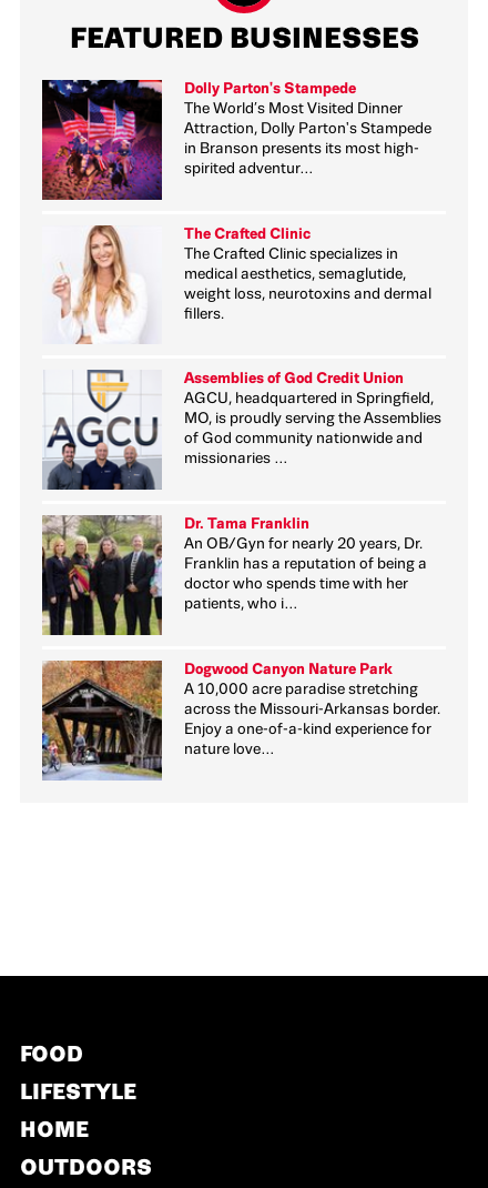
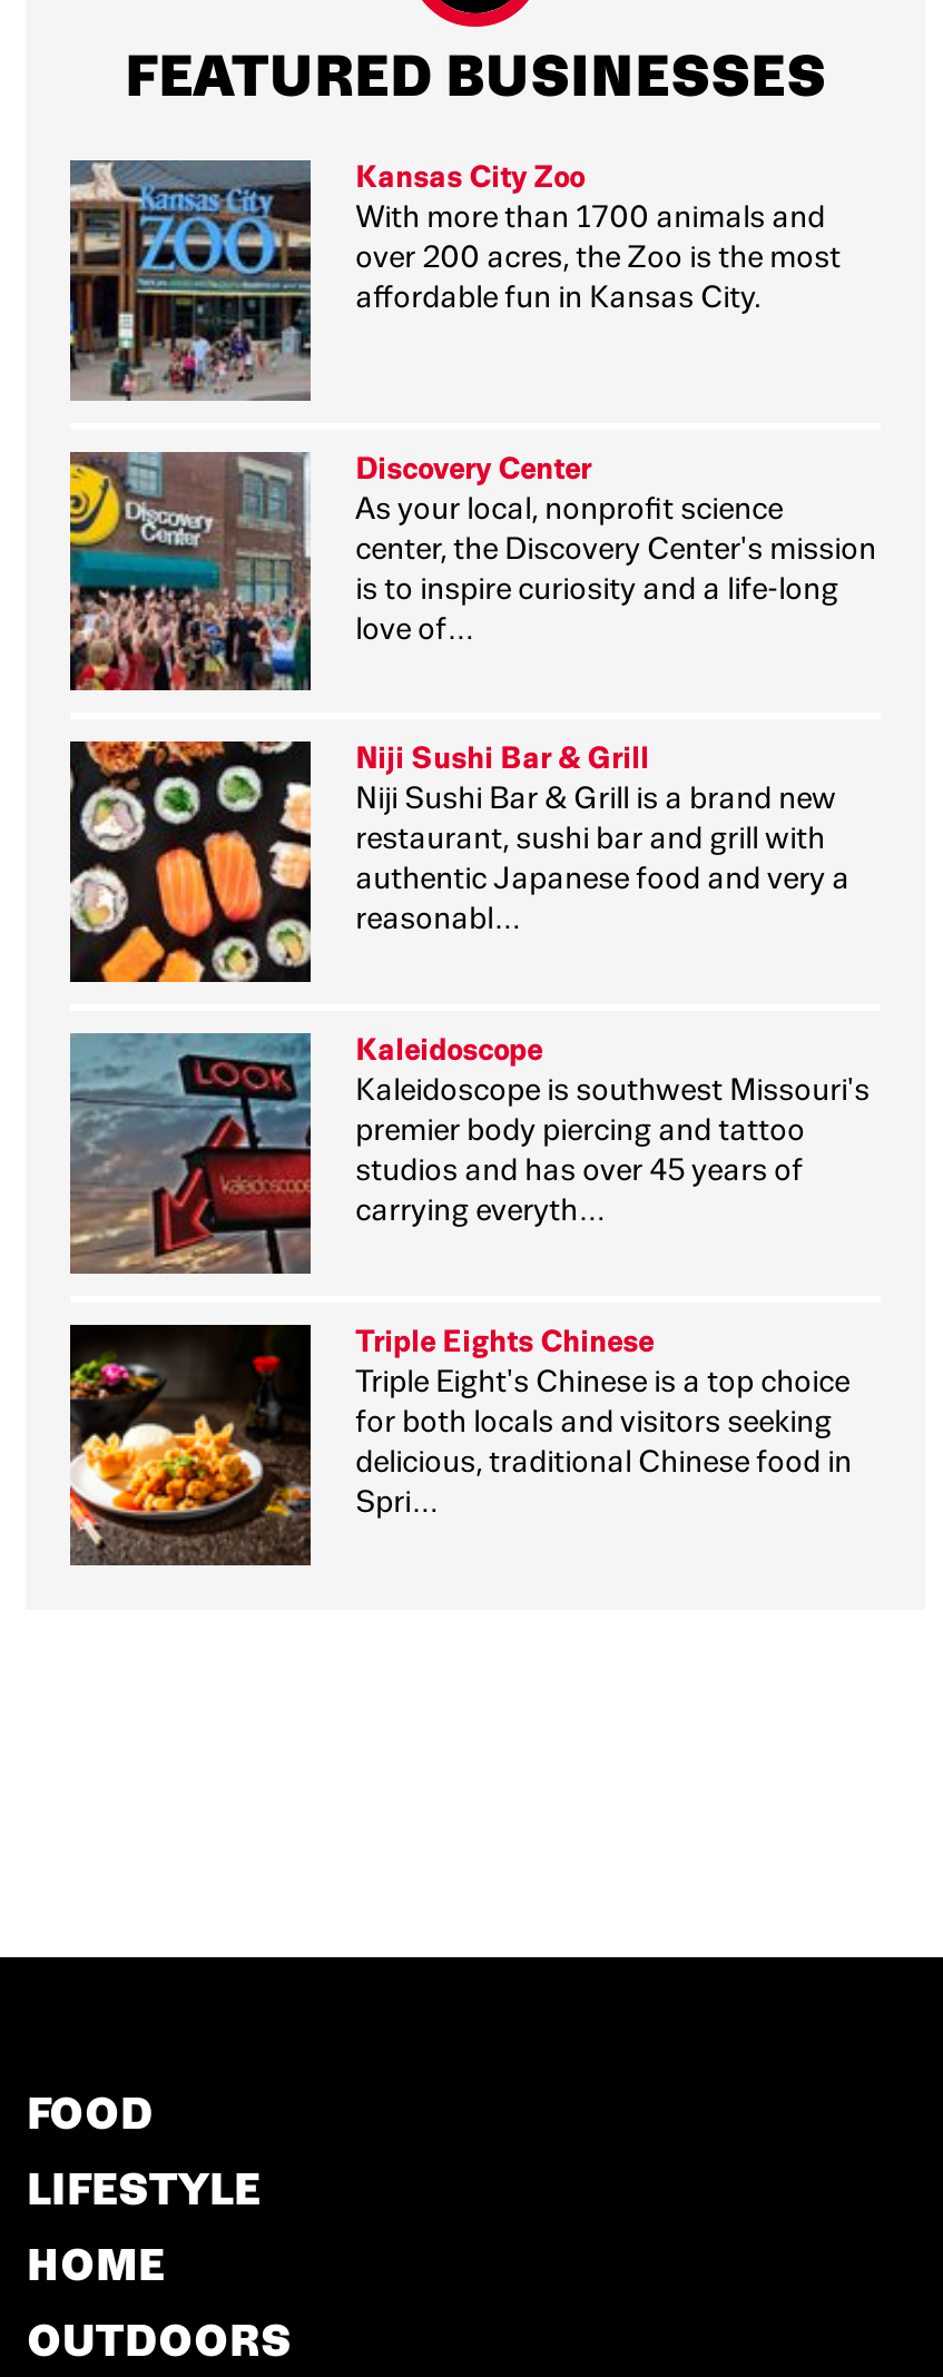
[41,79,432,200] [image] | Dolly Parton's Stampede | The World’s Most Visited Dinner | Attraction, Dolly Parton's Stampede | in Branson presents its most high- | spirited adventur… -> [68,158,841,401] [image] | Kansas City Zoo | With more than 1700 animals and | over 200 acres, the Zoo is the most | affordable fun in Kansas City.
[42,225,432,344] [image] | The Crafted Clinic | The Crafted Clinic specializes in | medical aesthetics, semaglutide, | weight loss, neurotoxins and dermal | fillers. -> [68,450,876,693] [image] | Discovery Center | As your local, nonprofit science | center, the Discovery Center's mission | is to inspire curiosity and a life-long | love of…
[42,369,442,491] [image] | Assemblies of God Credit Union | AGCU, headquartered in Springfield, | MO, is proudly serving the Assemblies | of God community nationwide and | missionaries … -> [68,739,850,984] [image] | Niji Sushi Bar & Grill | Niji Sushi Bar & Grill is a brand new | restaurant, sushi bar and grill with | authentic Japanese food and very a | reasonabl…
[41,515,427,636] [image] | Dr. Tama Franklin | An OB/Gyn for nearly 20 years, Dr. | Franklin has a reputation of being a | doctor who spends time with her | patients, who i… -> [68,1033,870,1276] [image] | Kaleidoscope | Kaleidoscope is southwest Missouri's | premier body piercing and tattoo | studios and has over 45 years of | carrying everyth…
[41,660,440,781] [image] | Dogwood Canyon Nature Park | A 10,000 acre paradise stretching | across the Missouri-Arkansas border. | Enjoy a one-of-a-kind experience for | nature love… -> [68,1323,852,1568] [image] | Triple Eights Chinese | Triple Eight's Chinese is a top choice | for both locals and visitors seeking | delicious, traditional Chinese food in | Spri…

